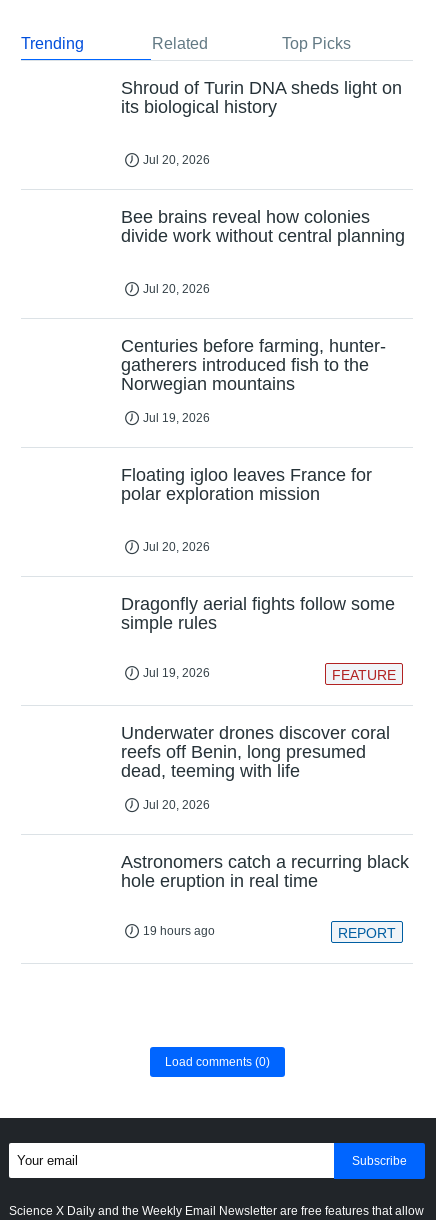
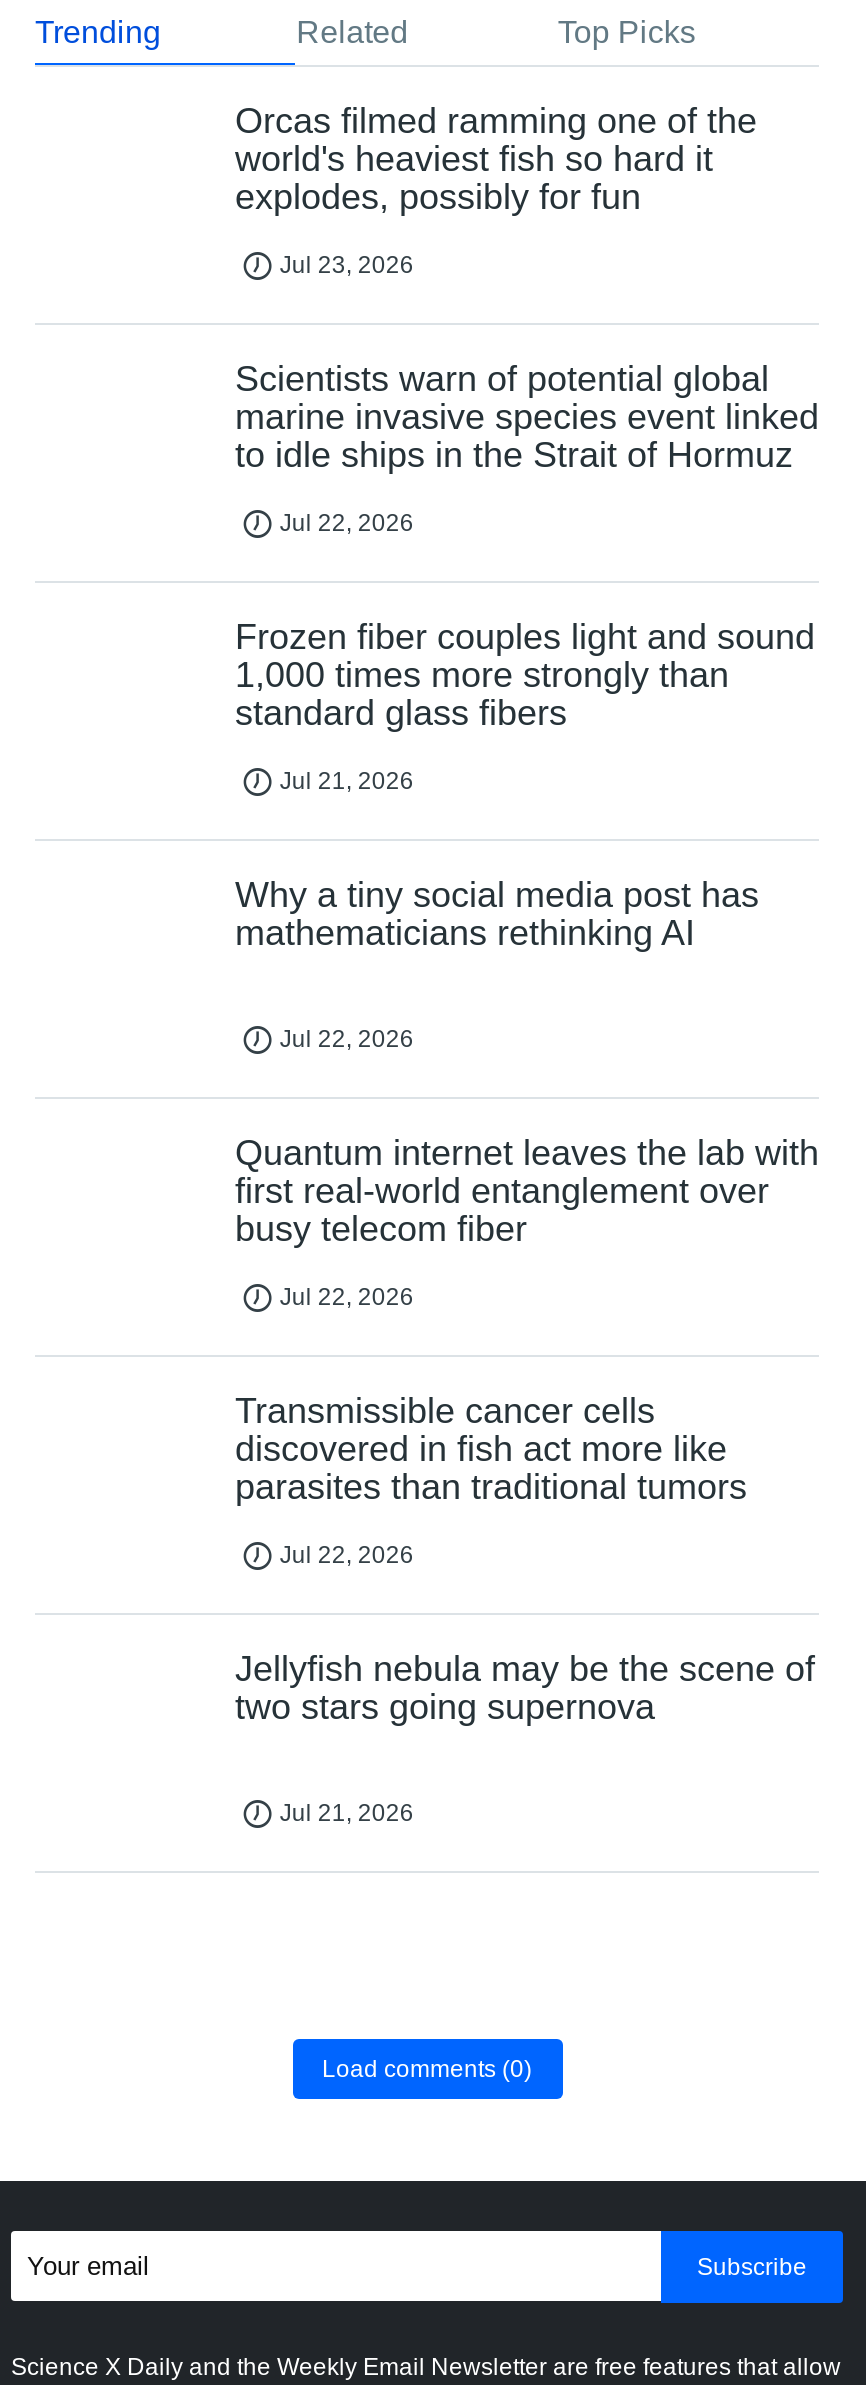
[121,78,402,117] Shroud of Turin DNA sheds light on | its biological history -> [235,101,757,217] Orcas filmed ramming one of the | world's heaviest fish so hard it | explodes, possibly for fun
[143,153,210,167] Jul 20, 2026 -> [280,251,414,279] Jul 23, 2026
[121,207,405,246] Bee brains reveal how colonies | divide work without central planning -> [235,359,819,475] Scientists warn of potential global | marine invasive species event linked | to idle ships in the Strait of Hormuz
[143,282,210,296] Jul 20, 2026 -> [280,509,414,537] Jul 22, 2026
[121,336,386,394] Centuries before farming, hunter- | gatherers introduced fish to the | Norwegian mountains -> [235,617,815,733] Frozen fiber couples light and sound | 1,000 times more strongly than | standard glass fibers
[143,411,210,425] Jul 19, 2026 -> [280,767,414,795] Jul 21, 2026
[121,465,372,504] Floating igloo leaves France for | polar exploration mission -> [235,875,759,953] Why a tiny social media post has | mathematicians rethinking AI
[143,540,210,554] Jul 20, 2026 -> [280,1025,414,1053] Jul 22, 2026
[121,594,395,633] Dragonfly aerial fights follow some | simple rules -> [235,1133,819,1249] Quantum internet leaves the lab with | first real-world entanglement over | busy telecom fiber
[143,666,396,683] Jul 19, 2026 | FEATURE -> [280,1283,414,1311] Jul 22, 2026
[121,723,390,781] Underwater drones discover coral | reefs off Benin, long presumed | dead, teeming with life -> [235,1391,747,1507] Transmissible cancer cells | discovered in fish act more like | parasites than traditional tumors
[143,798,210,812] Jul 20, 2026 -> [280,1541,414,1569] Jul 22, 2026
[121,852,409,891] Astronomers catch a recurring black | hole eruption in real time -> [235,1649,815,1727] Jellyfish nebula may be the scene of | two stars going supernova
[143,924,396,941] 19 hours ago | REPORT -> [280,1799,414,1827] Jul 21, 2026

